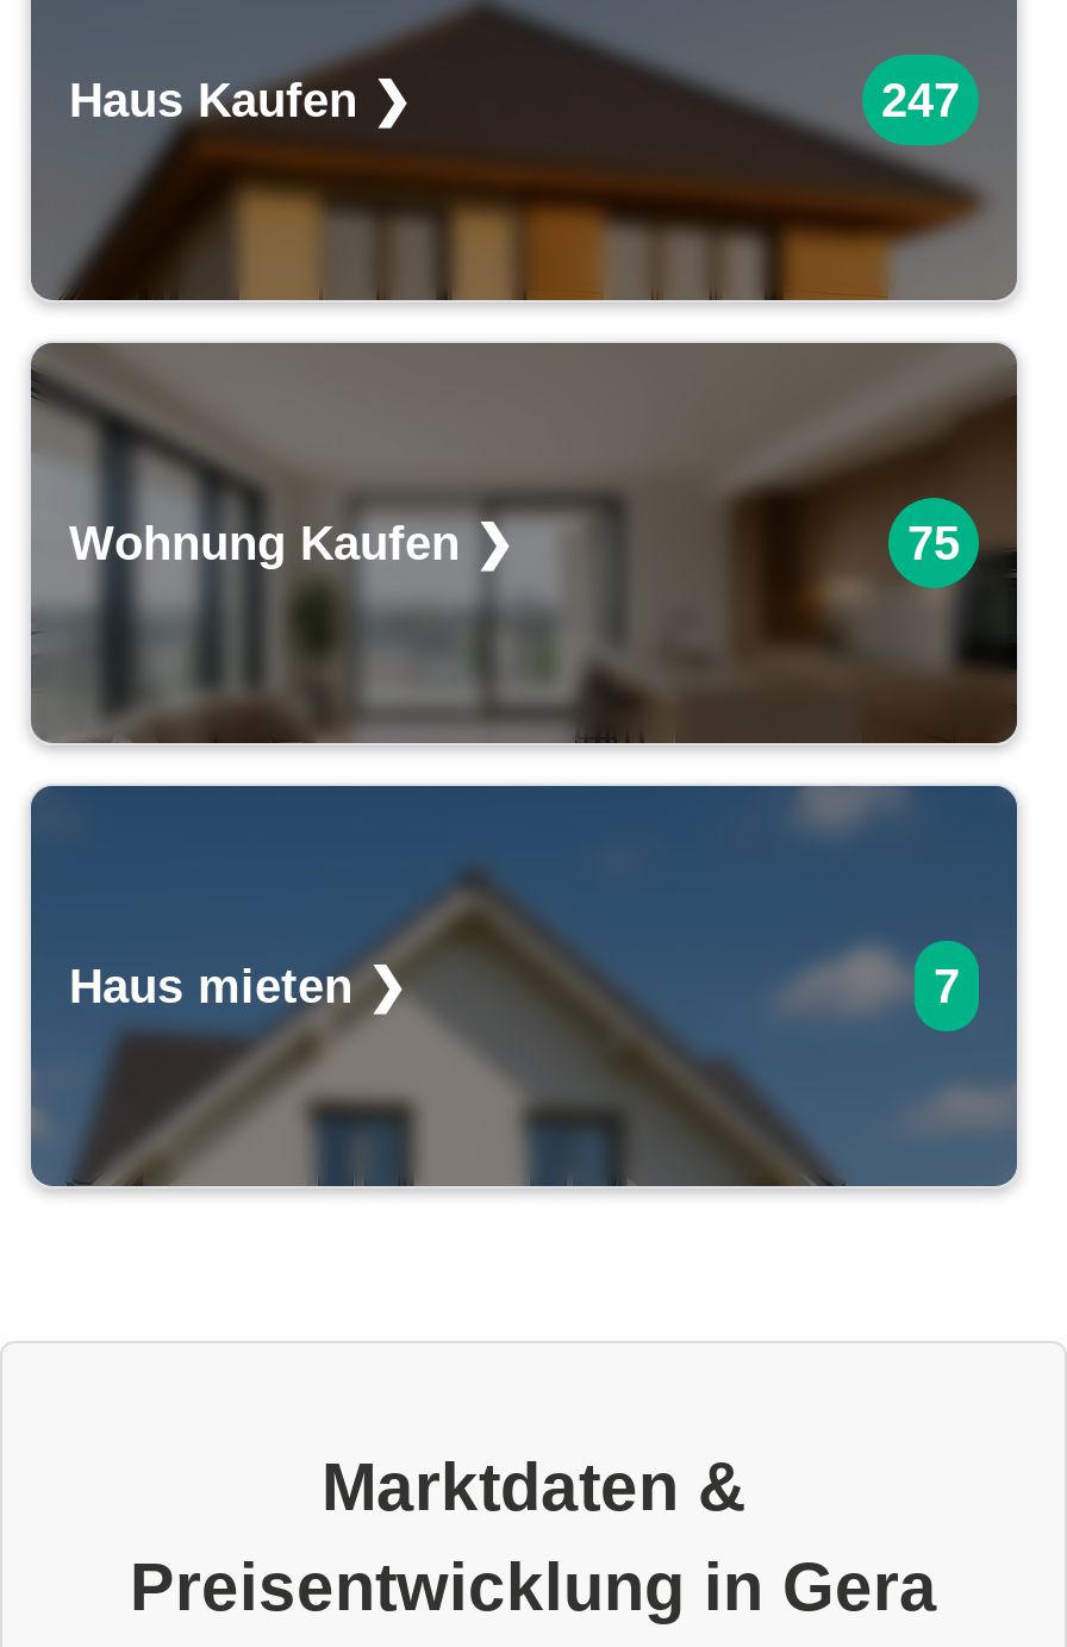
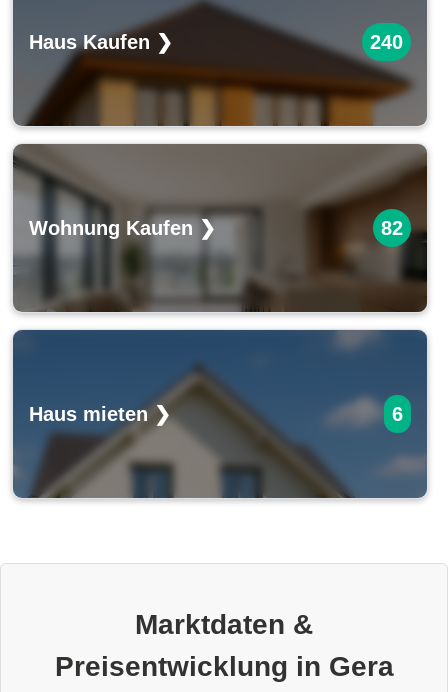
[881,74,960,126] 247 -> [370,31,403,53] 240
[907,517,960,569] 75 -> [381,217,403,239] 82
[934,960,960,1012] 7 -> [392,403,403,425] 6

